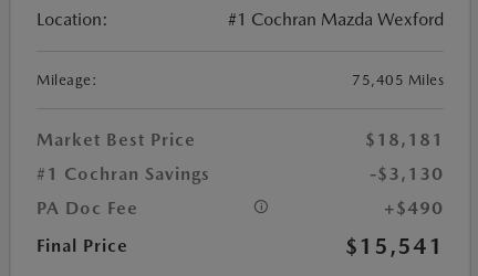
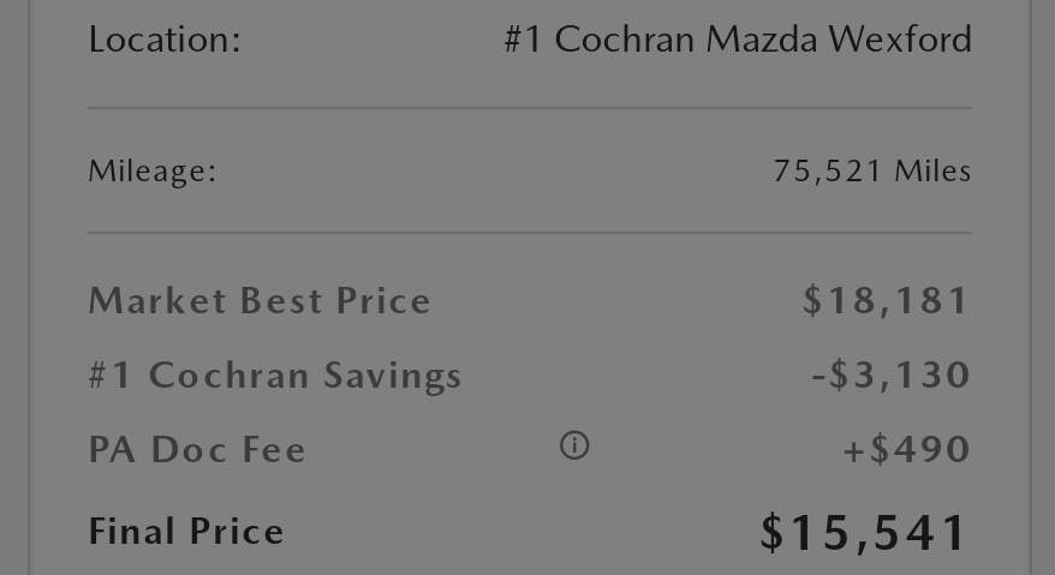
[352,72,444,88] 75,405 Miles -> [773,152,972,188] 75,521 Miles

